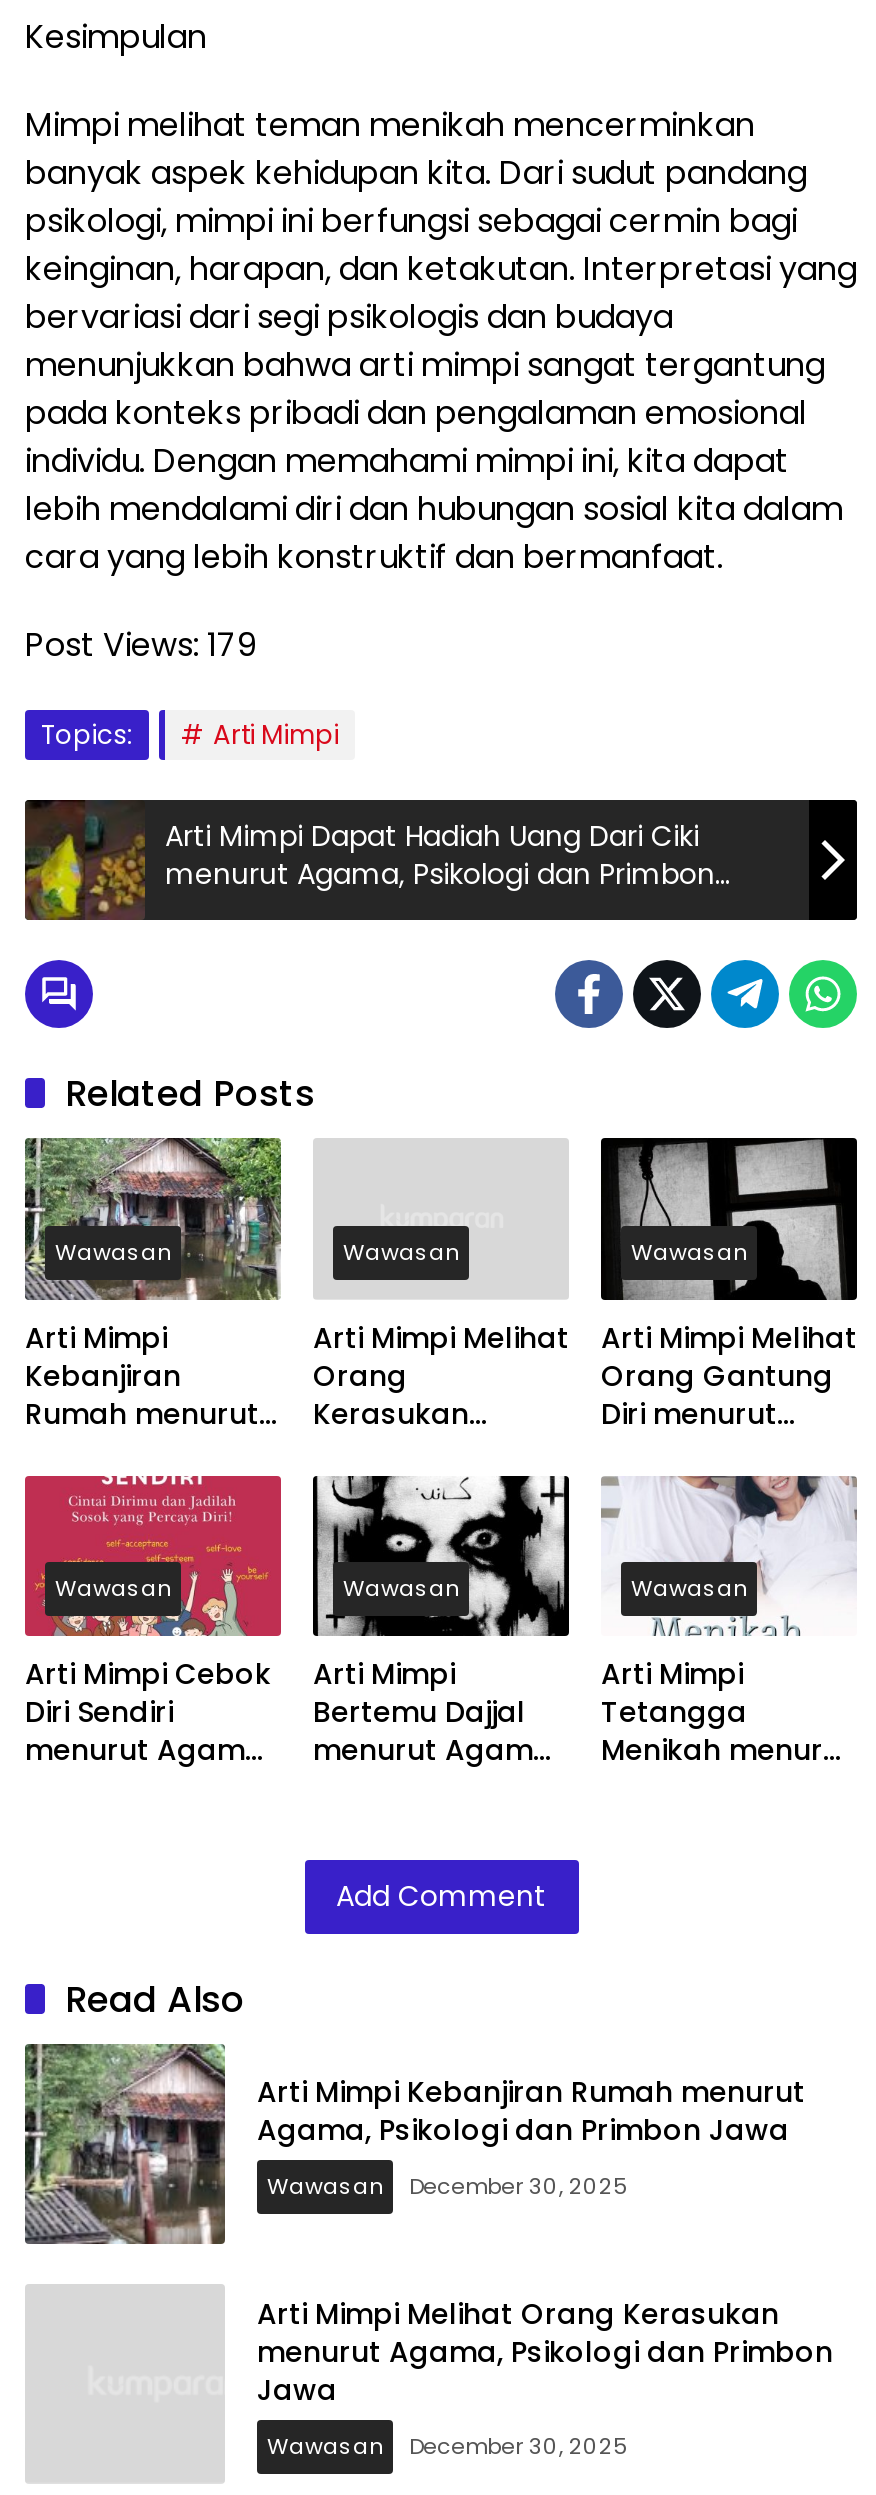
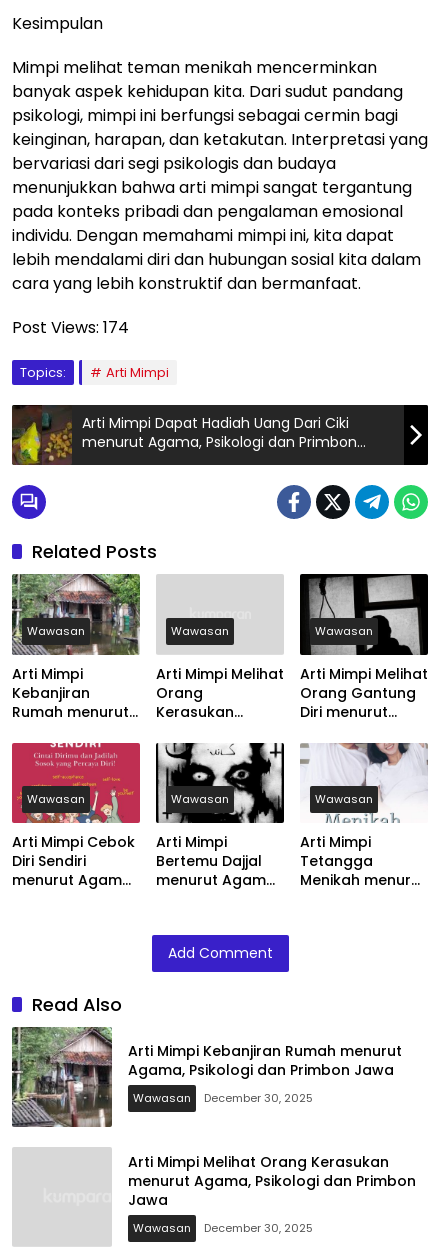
[25,623,255,669] Post Views: 179 -> [12,316,129,339] Post Views: 174

